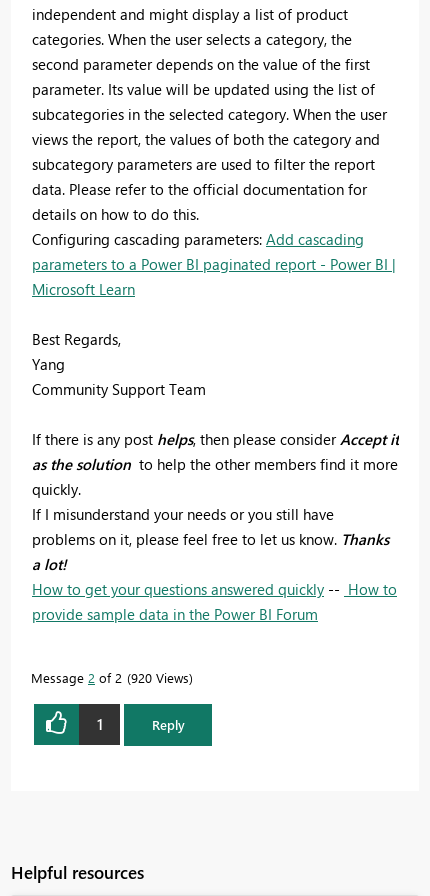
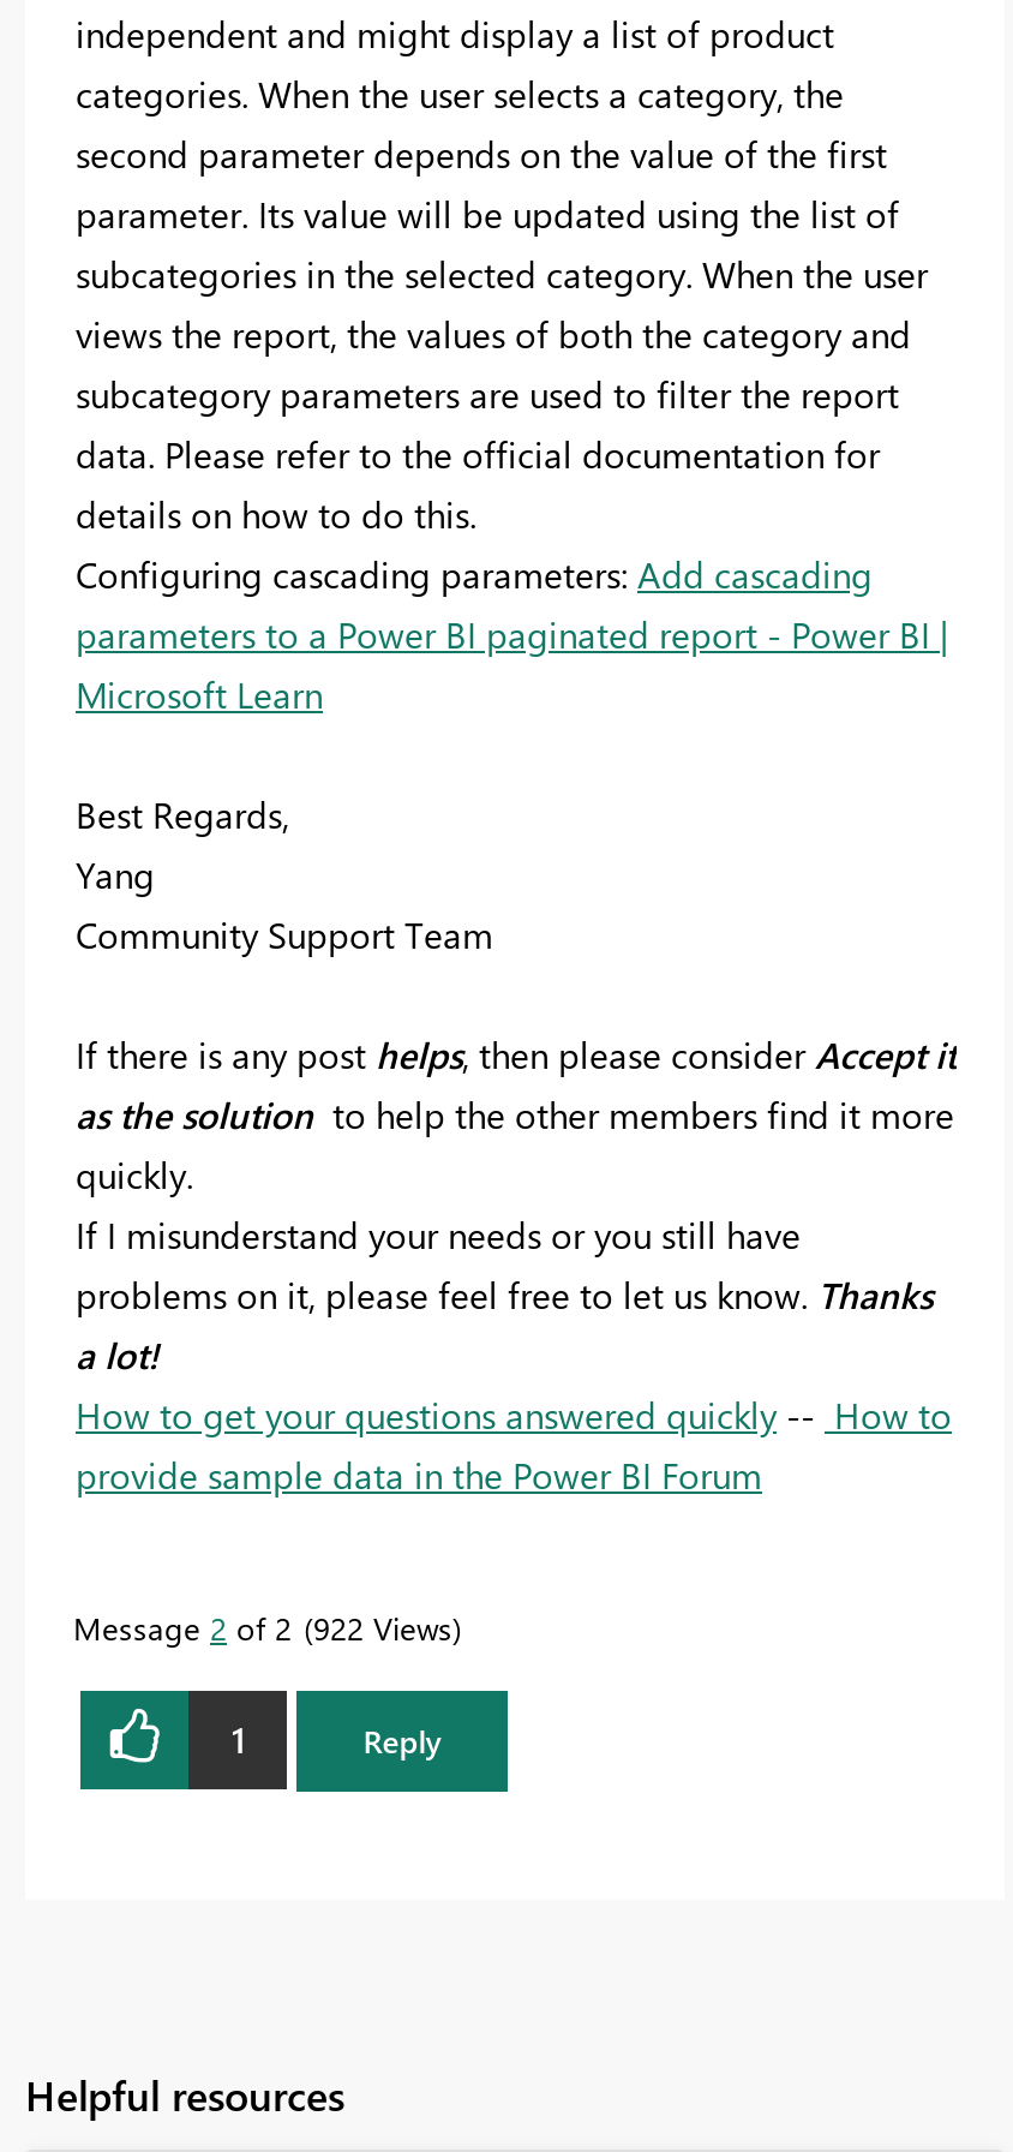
[31,668,189,685] Message 2 of 2 920 Views -> [73,1606,452,1646] Message 2 of 2 922 Views

